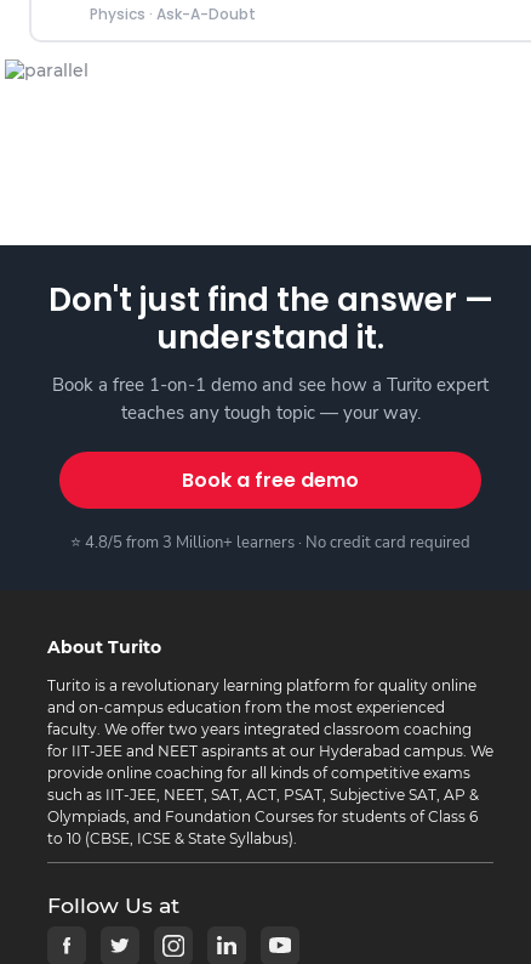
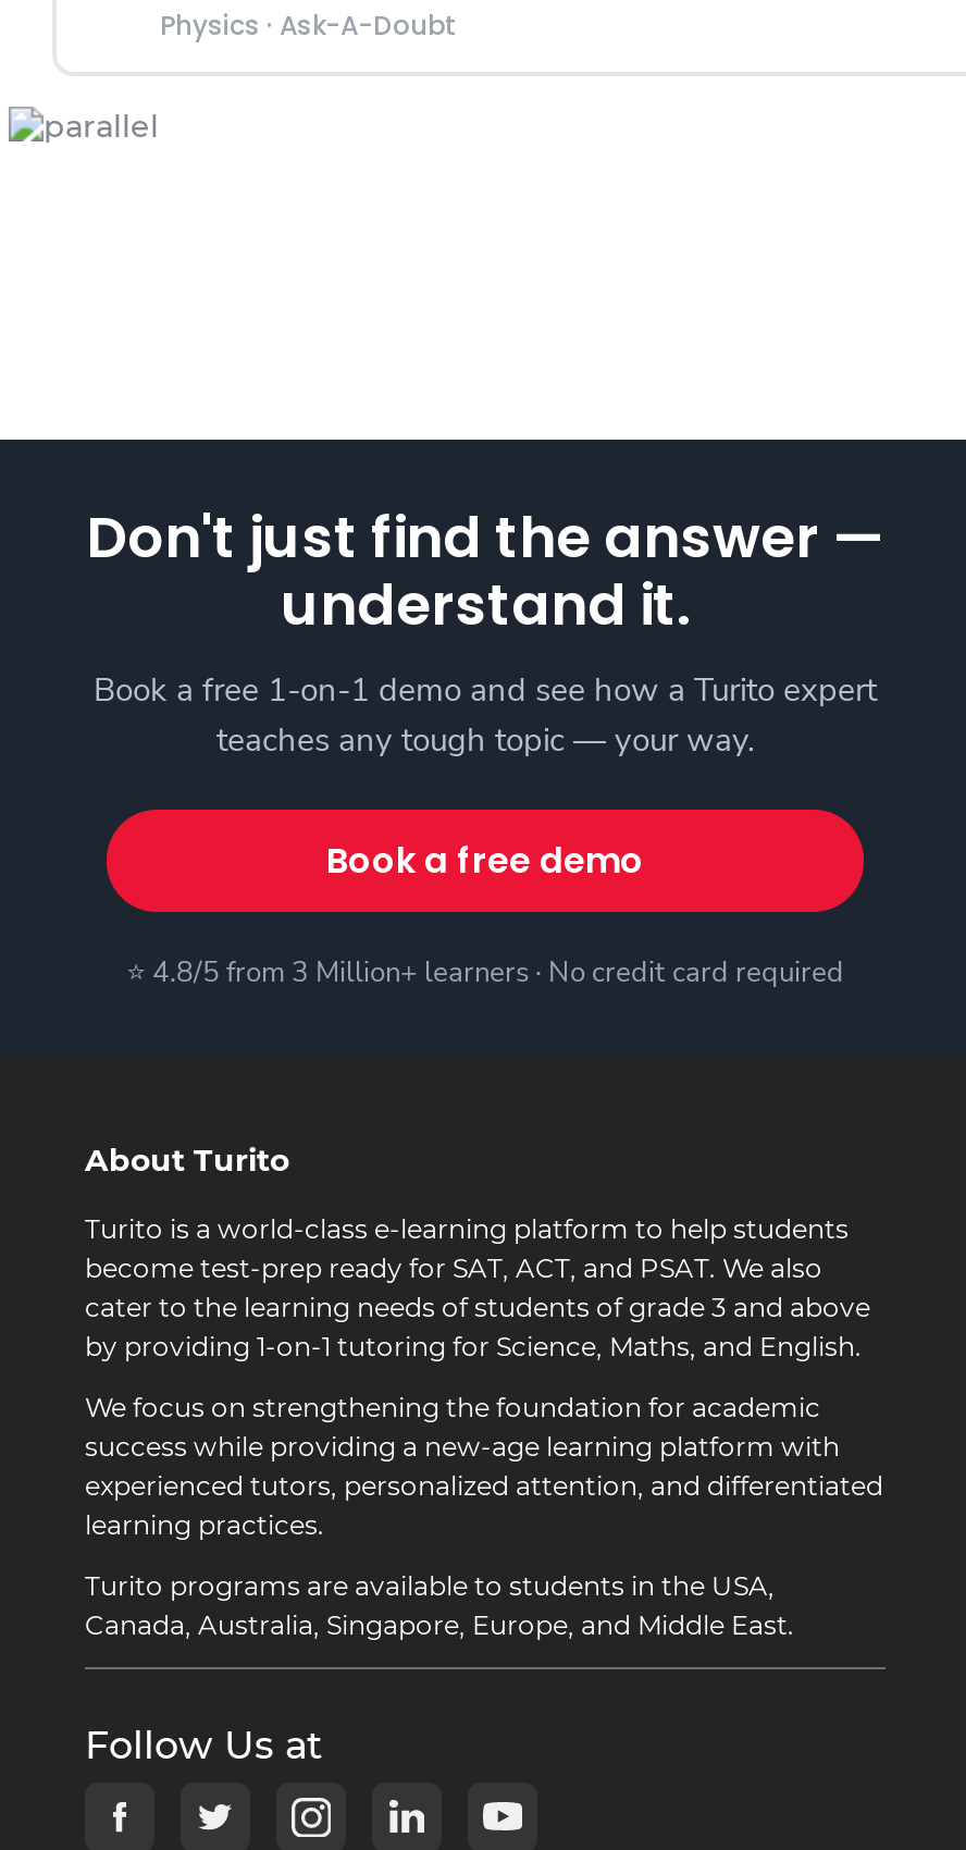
[47,676,493,847] Turito is a revolutionary learning platform for quality online | and on-campus education from the most experienced | faculty. We offer two years integrated classroom coaching | for IIT-JEE and NEET aspirants at our Hyderabad campus. We | provide online coaching for all kinds of competitive exams | such as IIT-JEE, NEET, SAT, ACT, PSAT, Subjective SAT, AP & | Olympiads, and Foundation Courses for students of Class 6 | to 10 (CBSE, ICSE & State Syllabus). -> [85,1212,883,1640] Turito is a world-class e-learning platform to help students | become test-prep ready for SAT, ACT, and PSAT. We also | cater to the learning needs of students of grade 3 and above | by providing 1-on-1 tutoring for Science, Maths, and English. | We focus on strengthening the foundation for academic | success while providing a new-age learning platform with | experienced tutors, personalized attention, and differentiated | learning practices. | Turito programs are available to students in the USA, | Canada, Australia, Singapore, Europe, and Middle East.

